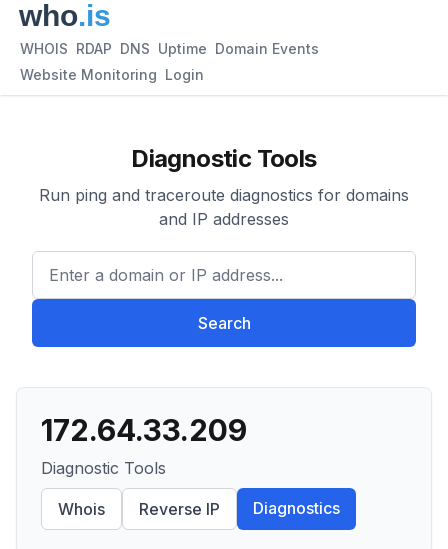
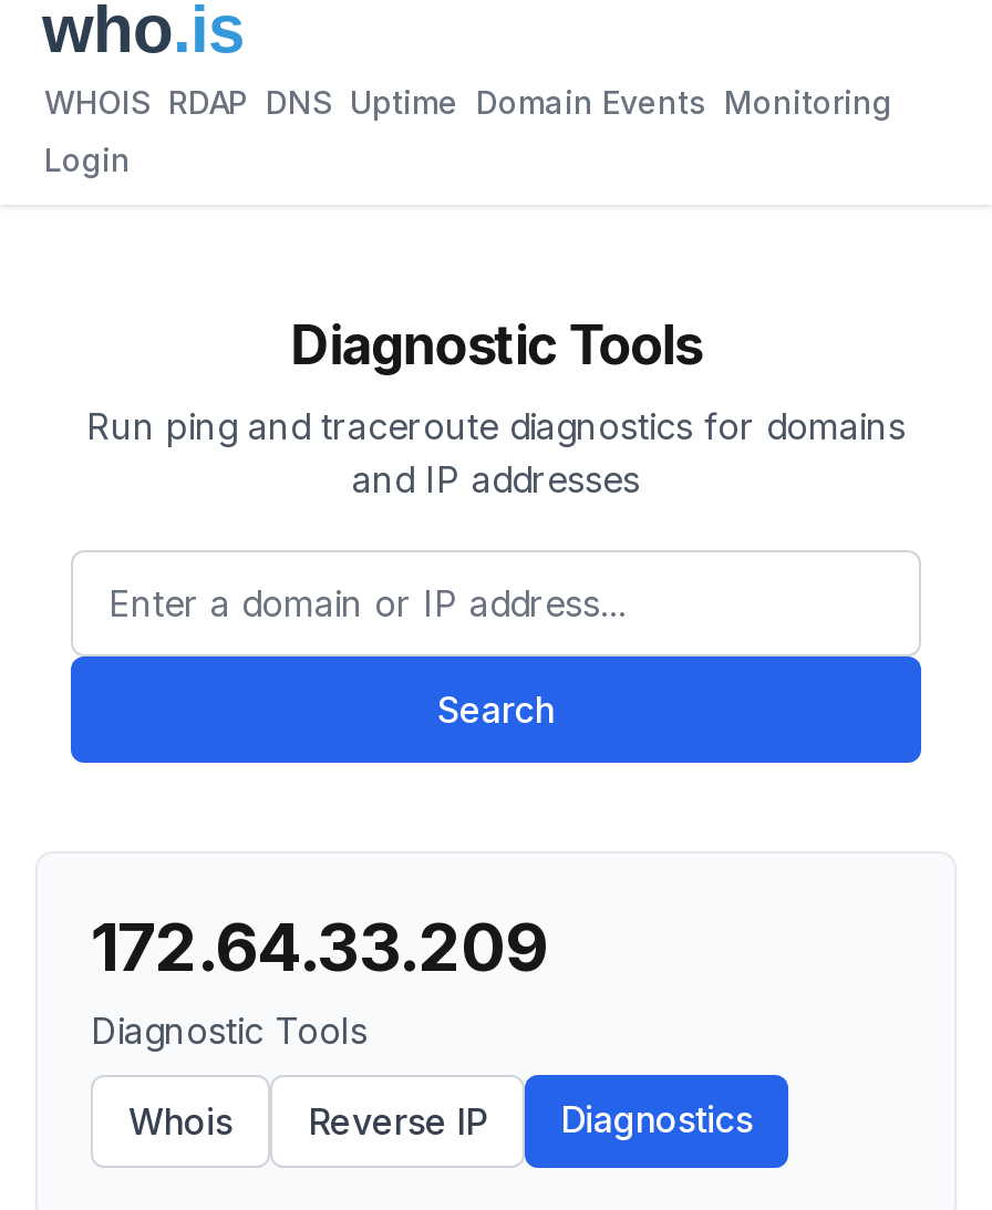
[20,40,319,57] WHOIS RDAP DNS Uptime Domain Events -> [44,83,892,121] WHOIS RDAP DNS Uptime Domain Events Monitoring
[20,66,204,83] Website Monitoring Login -> [44,141,131,178] Login

